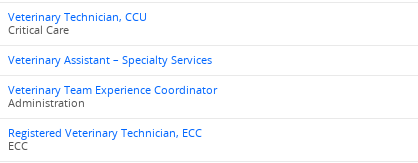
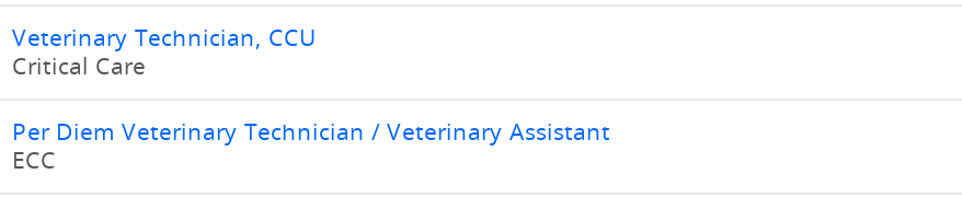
[8,53,217,140] Veterinary Assistant – Specialty Services | Veterinary Team Experience Coordinator | Administration | Registered Veterinary Technician, ECC -> [12,116,610,147] Per Diem Veterinary Technician / Veterinary Assistant

